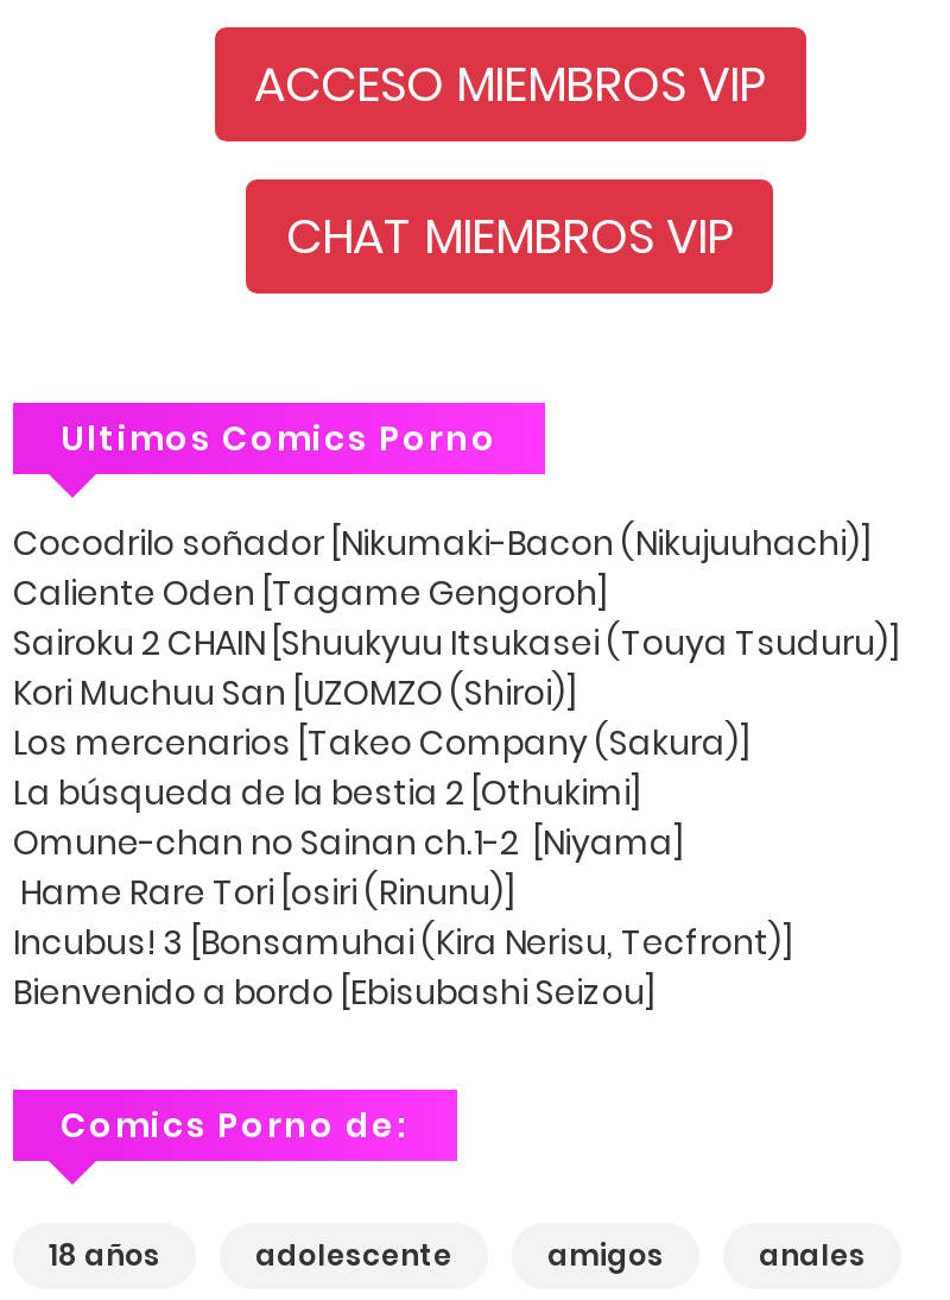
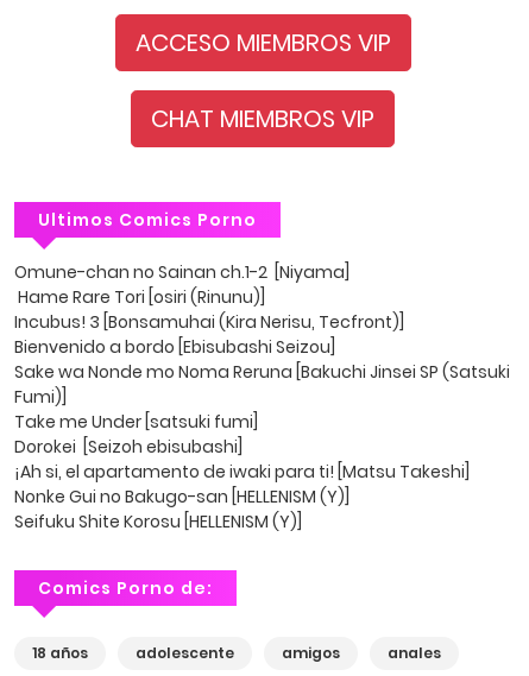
[13,519,906,816] Cocodrilo soñador [Nikumaki-Bacon (Nikujuuhachi)] | Caliente Oden [Tagame Gengoroh] | Sairoku 2 CHAIN [Shuukyuu Itsukasei (Touya Tsuduru)] | Kori Muchuu San [UZOMZO (Shiroi)] | Los mercenarios [Takeo Company (Sakura)] | La búsqueda de la bestia 2 [Othukimi] -> none
moved [13,819,799,1016] -> [14,260,408,359]: Omune-chan no Sainan ch.1-2 [Niyama] | Hame Rare Tori [osiri (Rinunu)] | Incubus! 3 [Bonsamuhai (Kira Nerisu, Tecfront)] | Bienvenido a bordo [Ebisubashi Seizou]
none -> [14,360,510,533] Sake wa Nonde mo Noma Reruna [Bakuchi Jinsei SP (Satsuki | Fumi)] | Take me Under [satsuki fumi] | Dorokei [Seizoh ebisubashi] | ¡Ah si, el apartamento de iwaki para ti! [Matsu Takeshi] | Nonke Gui no Bakugo-san [HELLENISM (Y)] | Seifuku Shite Korosu [HELLENISM (Y)]

